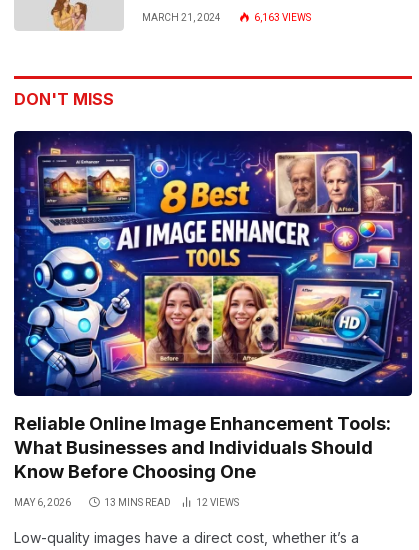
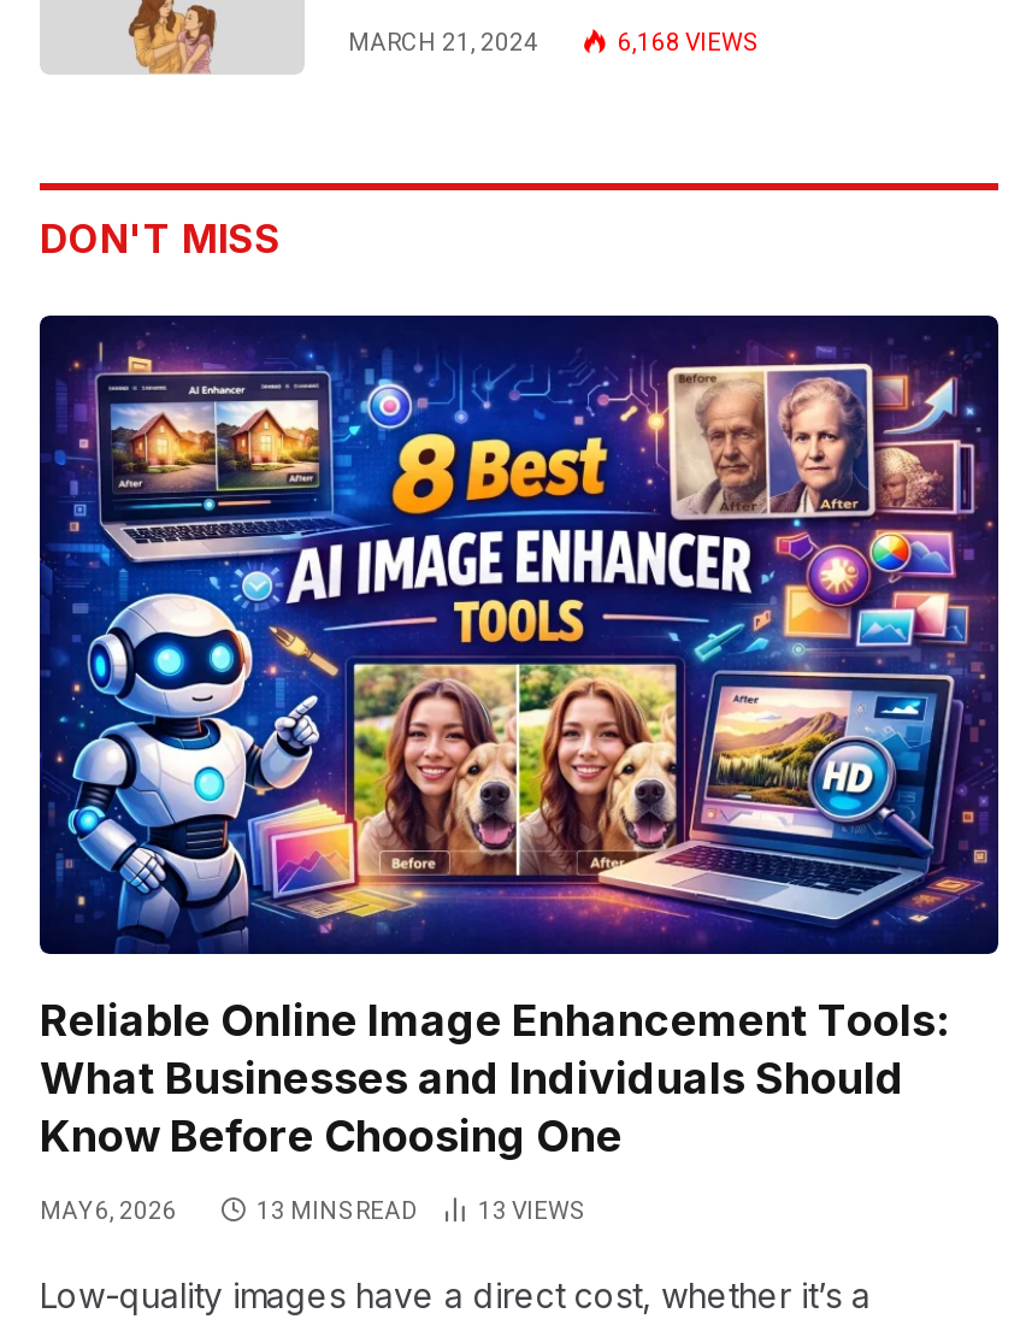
[254,12,311,23] 6,163 VIEWS -> [618,28,755,54] 6,168 VIEWS
[196,497,239,508] 12 VIEWS -> [478,1197,582,1224] 13 VIEWS

